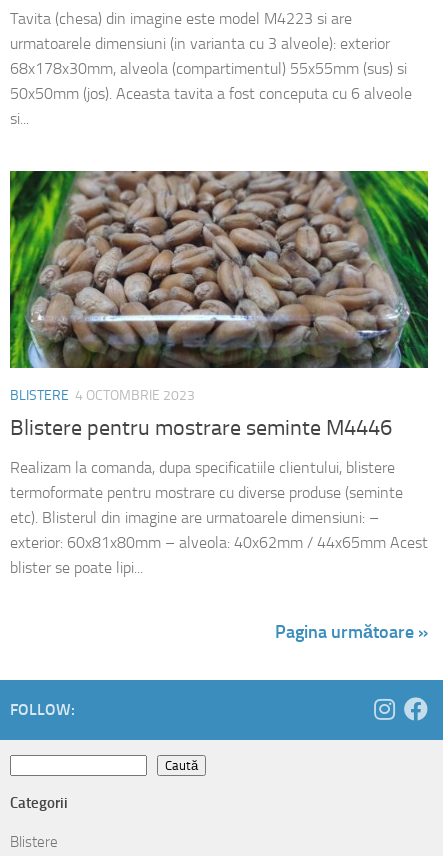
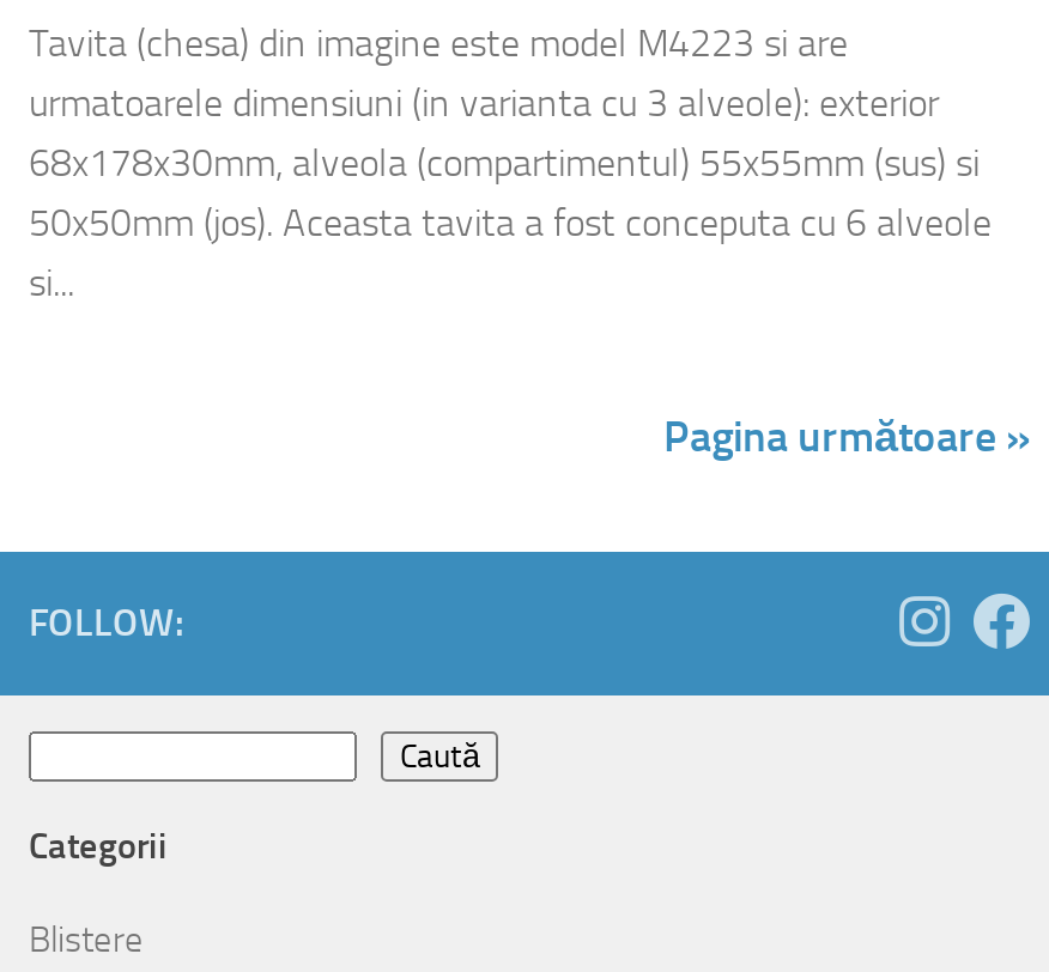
[9,170,429,577] [image] | BLISTERE 4 OCTOMBRIE 2023 | Blistere pentru mostrare seminte M4446 | Realizam la comanda, dupa specificatiile clientului, blistere | termoformate pentru mostrare cu diverse produse (seminte | etc). Blisterul din imagine are urmatoarele dimensiuni: – | exterior: 60x81x80mm – alveola: 40x62mm / 44x65mm Acest | blister se poate lipi... -> none

